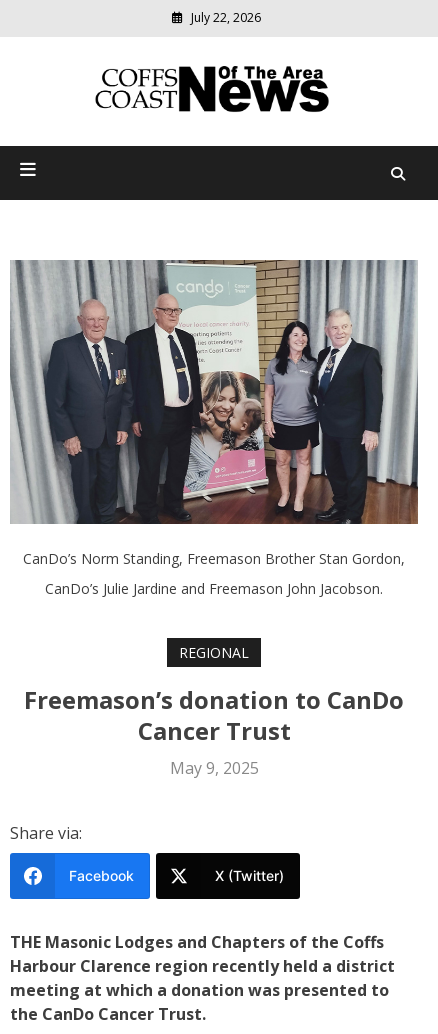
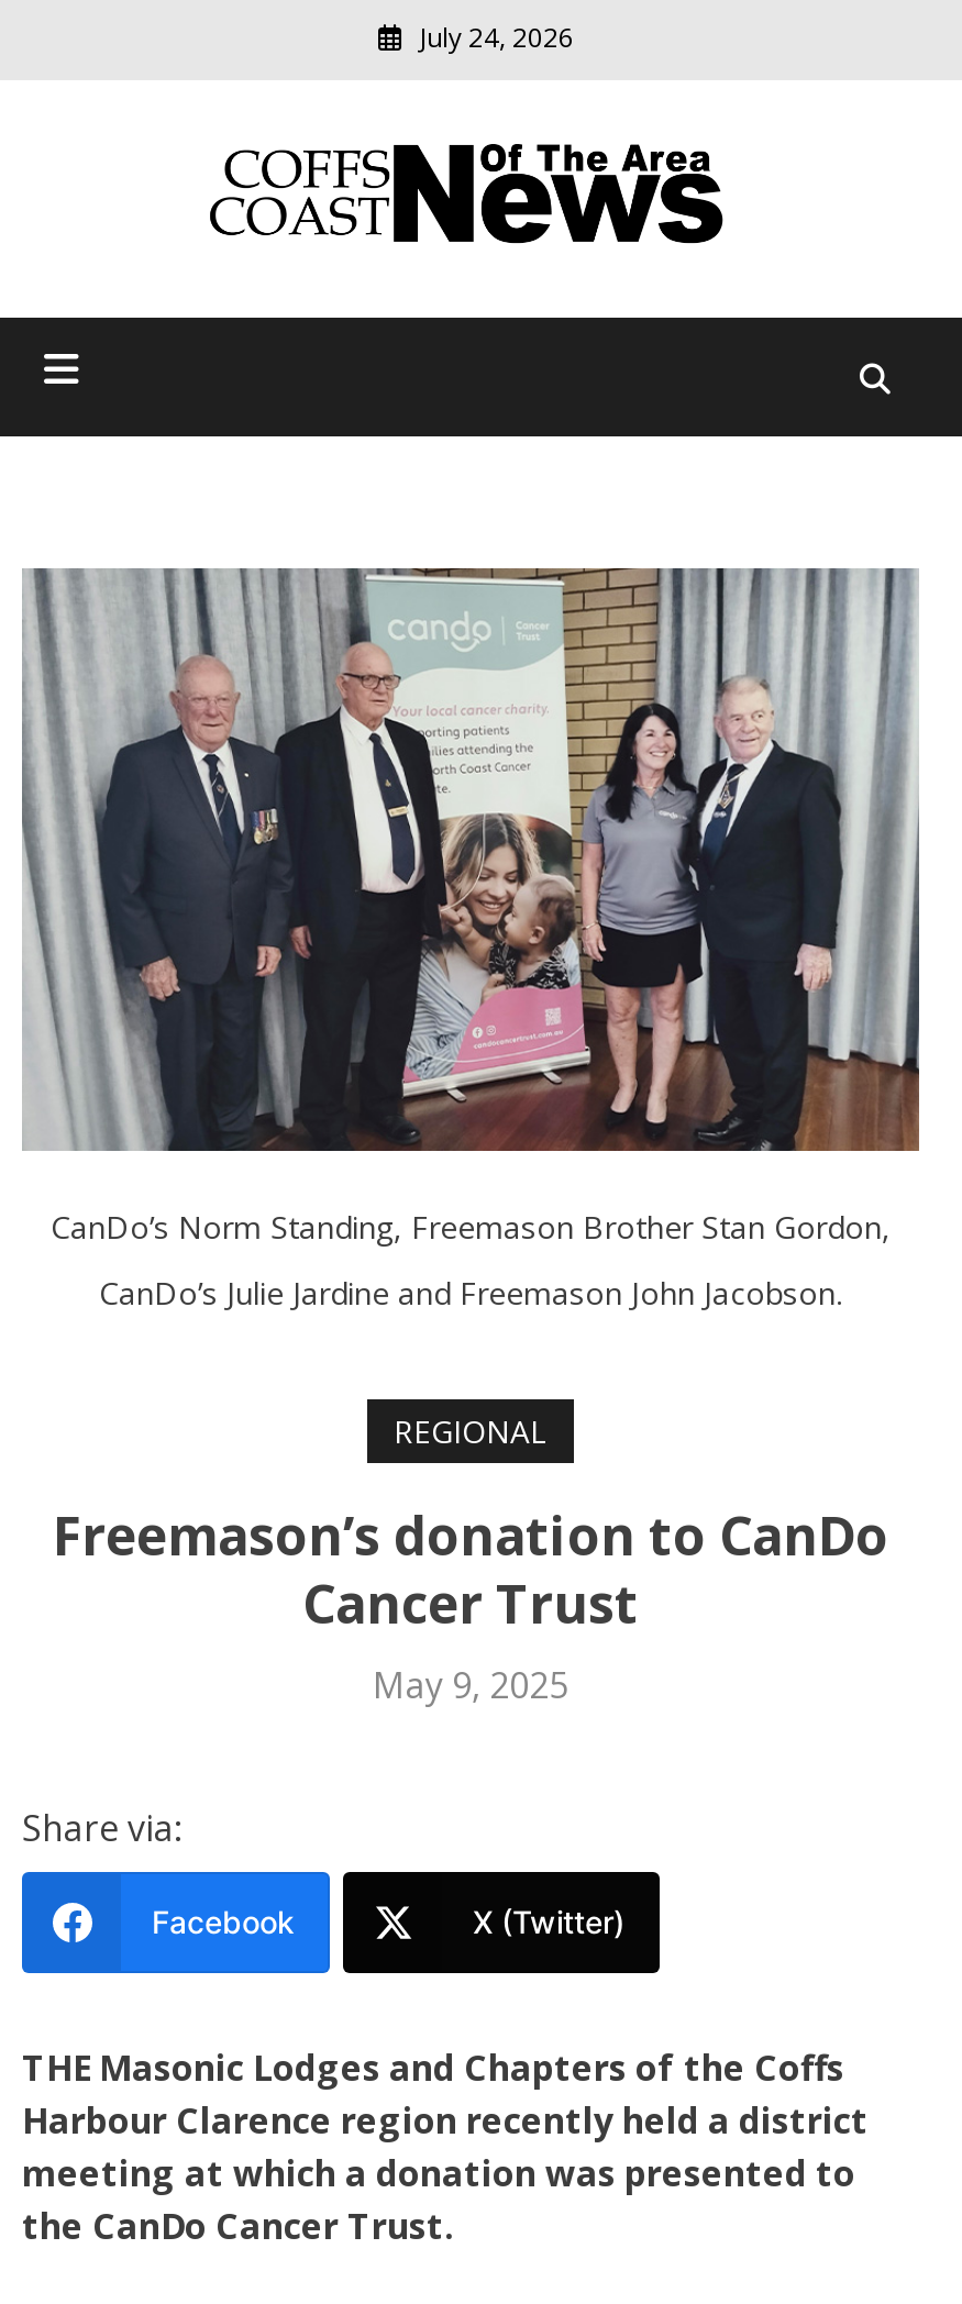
[188,9,261,26] July 22, 2026 -> [413,19,574,56] July 24, 2026

